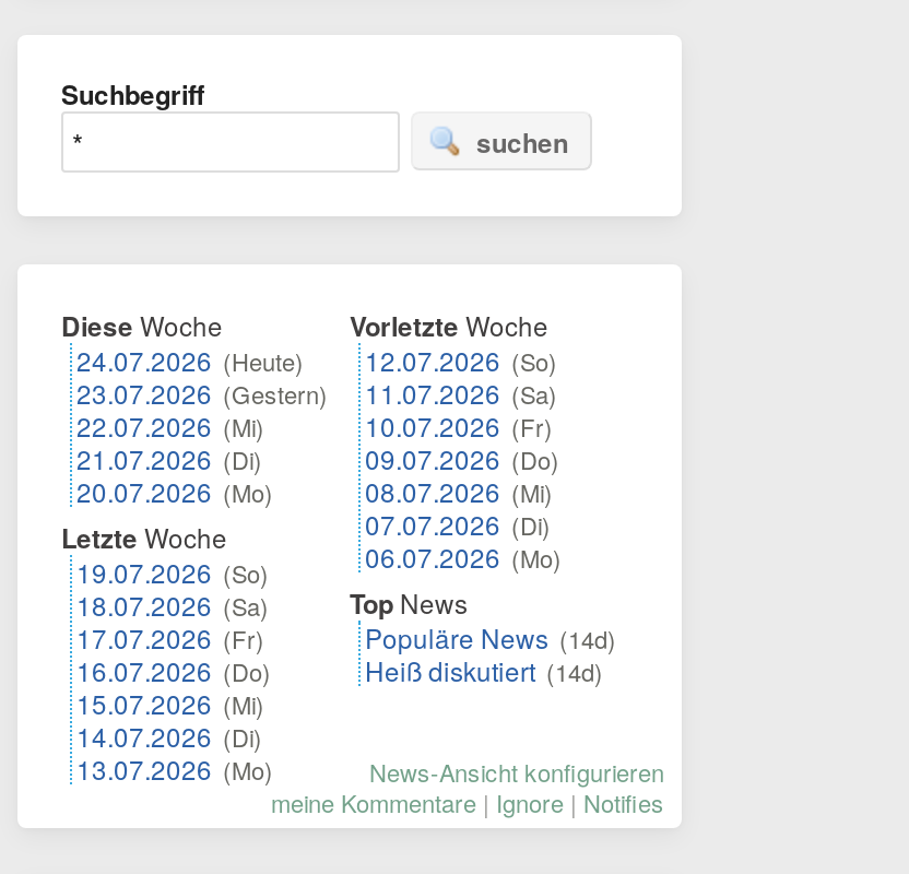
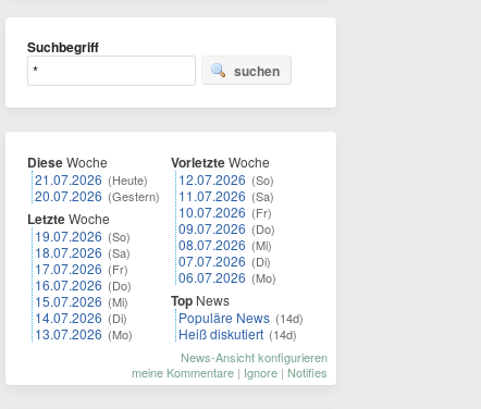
[76,341,328,509] 24.07.2026 (Heute) | 23.07.2026 (Gestern) | 22.07.2026 (Mi) | 21.07.2026 (Di) | 20.07.2026 (Mo) -> [35,170,160,205] 21.07.2026 (Heute) | 20.07.2026 (Gestern)
moved [61,518,273,787] -> [27,209,133,343]: Letzte Woche | 19.07.2026 (So) | 18.07.2026 (Sa) | 17.07.2026 (Fr) | 16.07.2026 (Do) | 15.07.2026 (Mi) | 14.07.2026 (Di) | 13.07.2026 (Mo)

